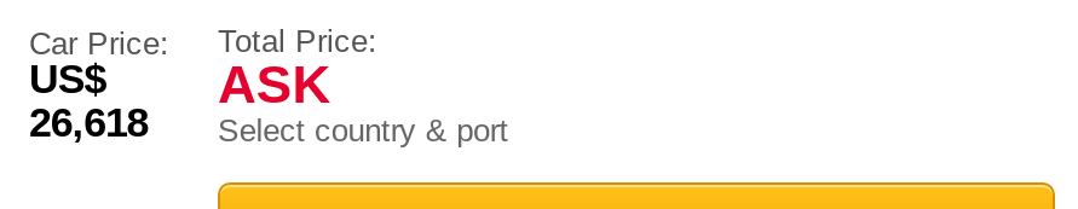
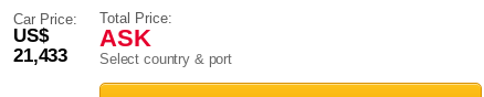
[29,100,508,149] 26,618 Select country & port -> [13,45,232,67] 21,433 Select country & port

